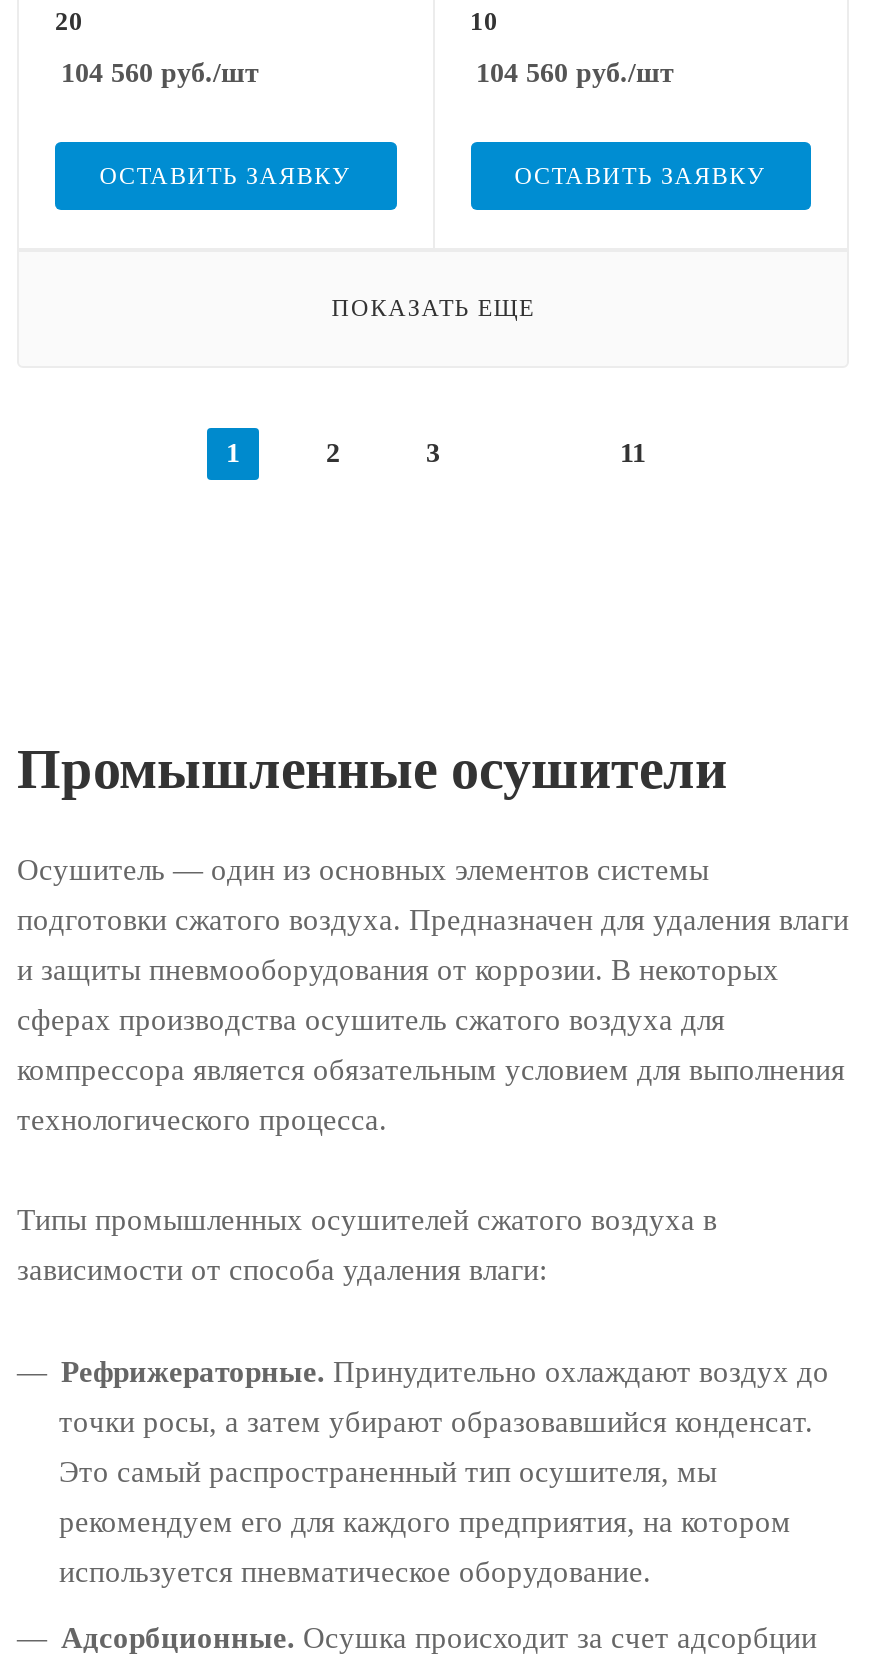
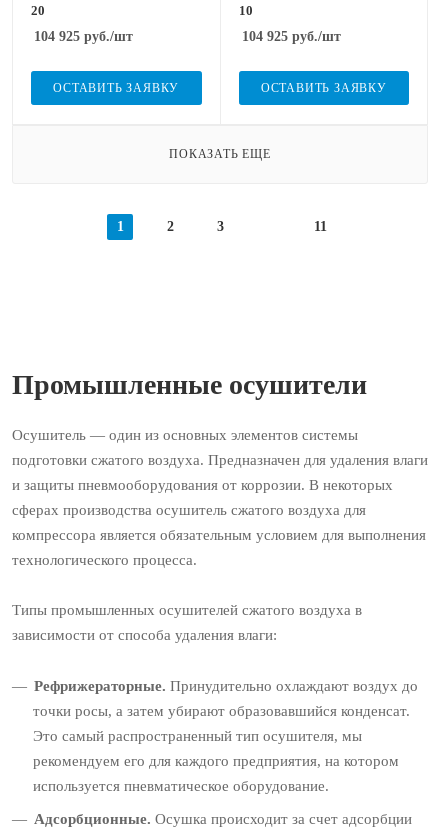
[61,58,259,88] 104 560 руб./шт -> [34,29,133,44] 104 925 руб./шт
[476,58,674,88] 104 560 руб./шт -> [241,29,340,44] 104 925 руб./шт

